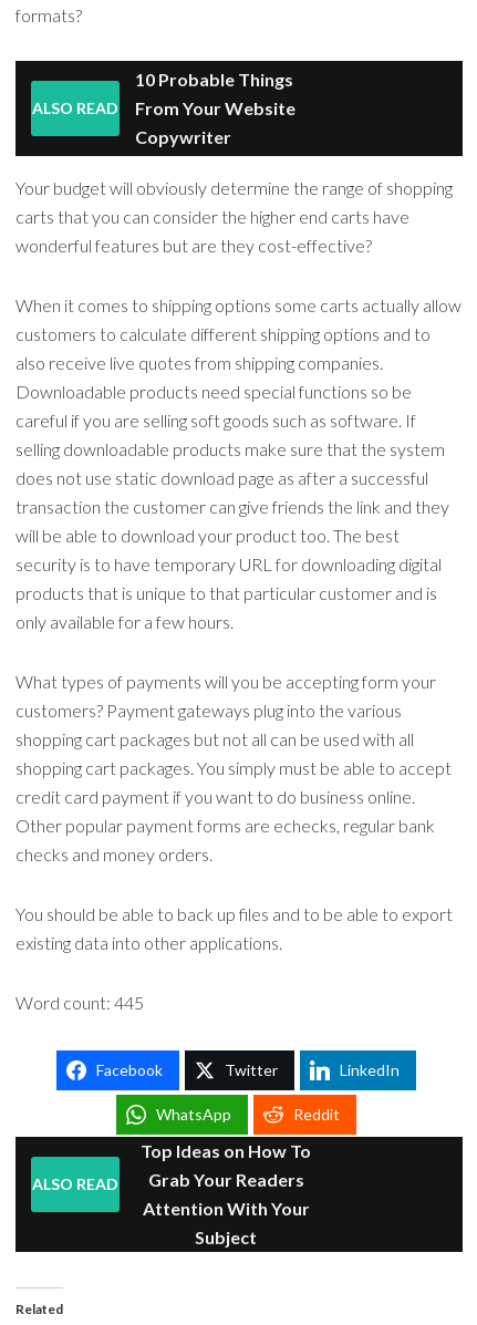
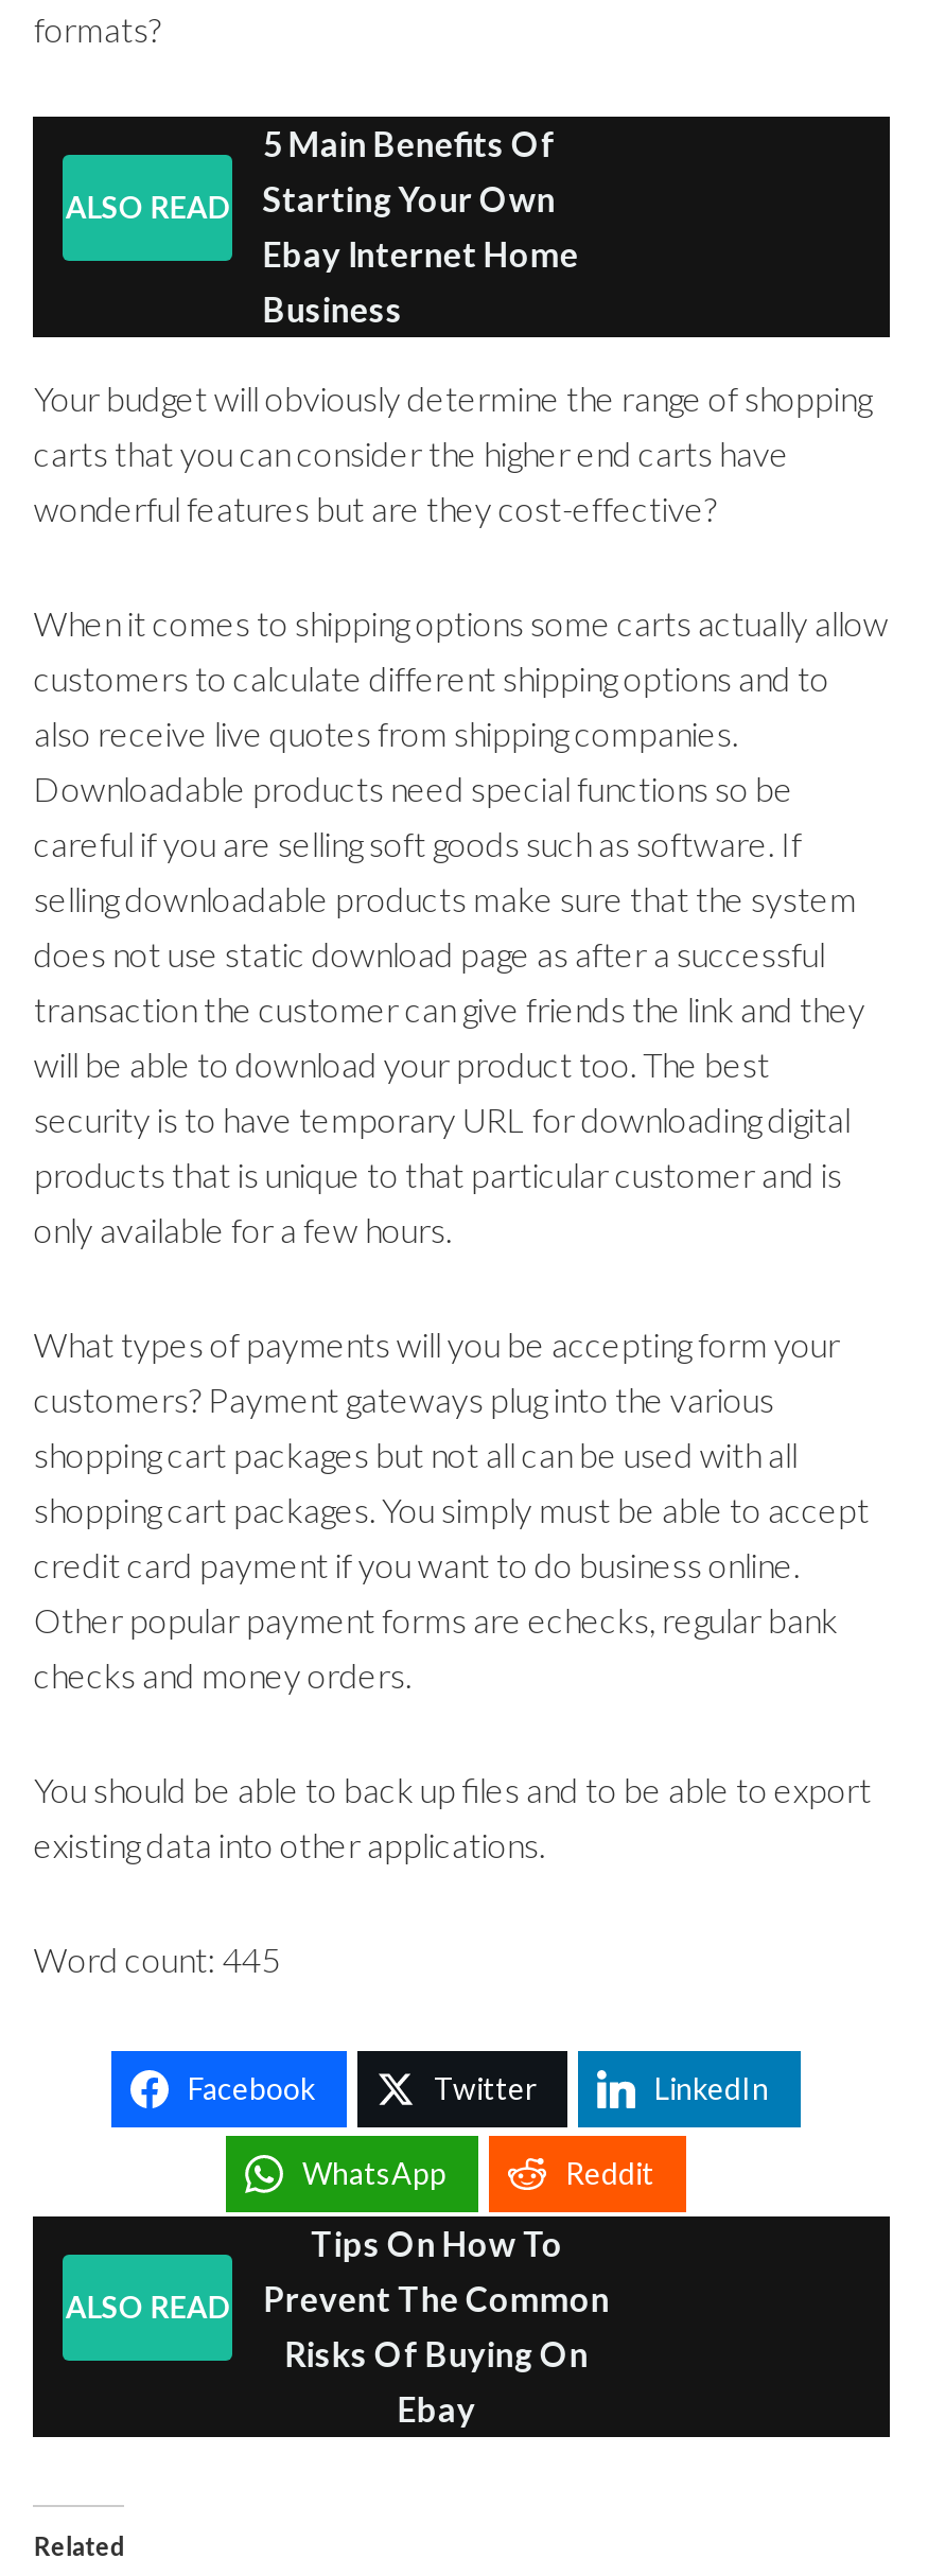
[135,69,296,147] 10 Probable Things | From Your Website | Copywriter -> [263,123,579,329] 5 Main Benefits Of | Starting Your Own | Ebay Internet Home | Business
[141,1140,311,1248] Top Ideas on How To | Grab Your Readers | Attention With Your | Subject -> [264,2223,610,2429] Tips On How To | Prevent The Common | Risks Of Buying On | Ebay

